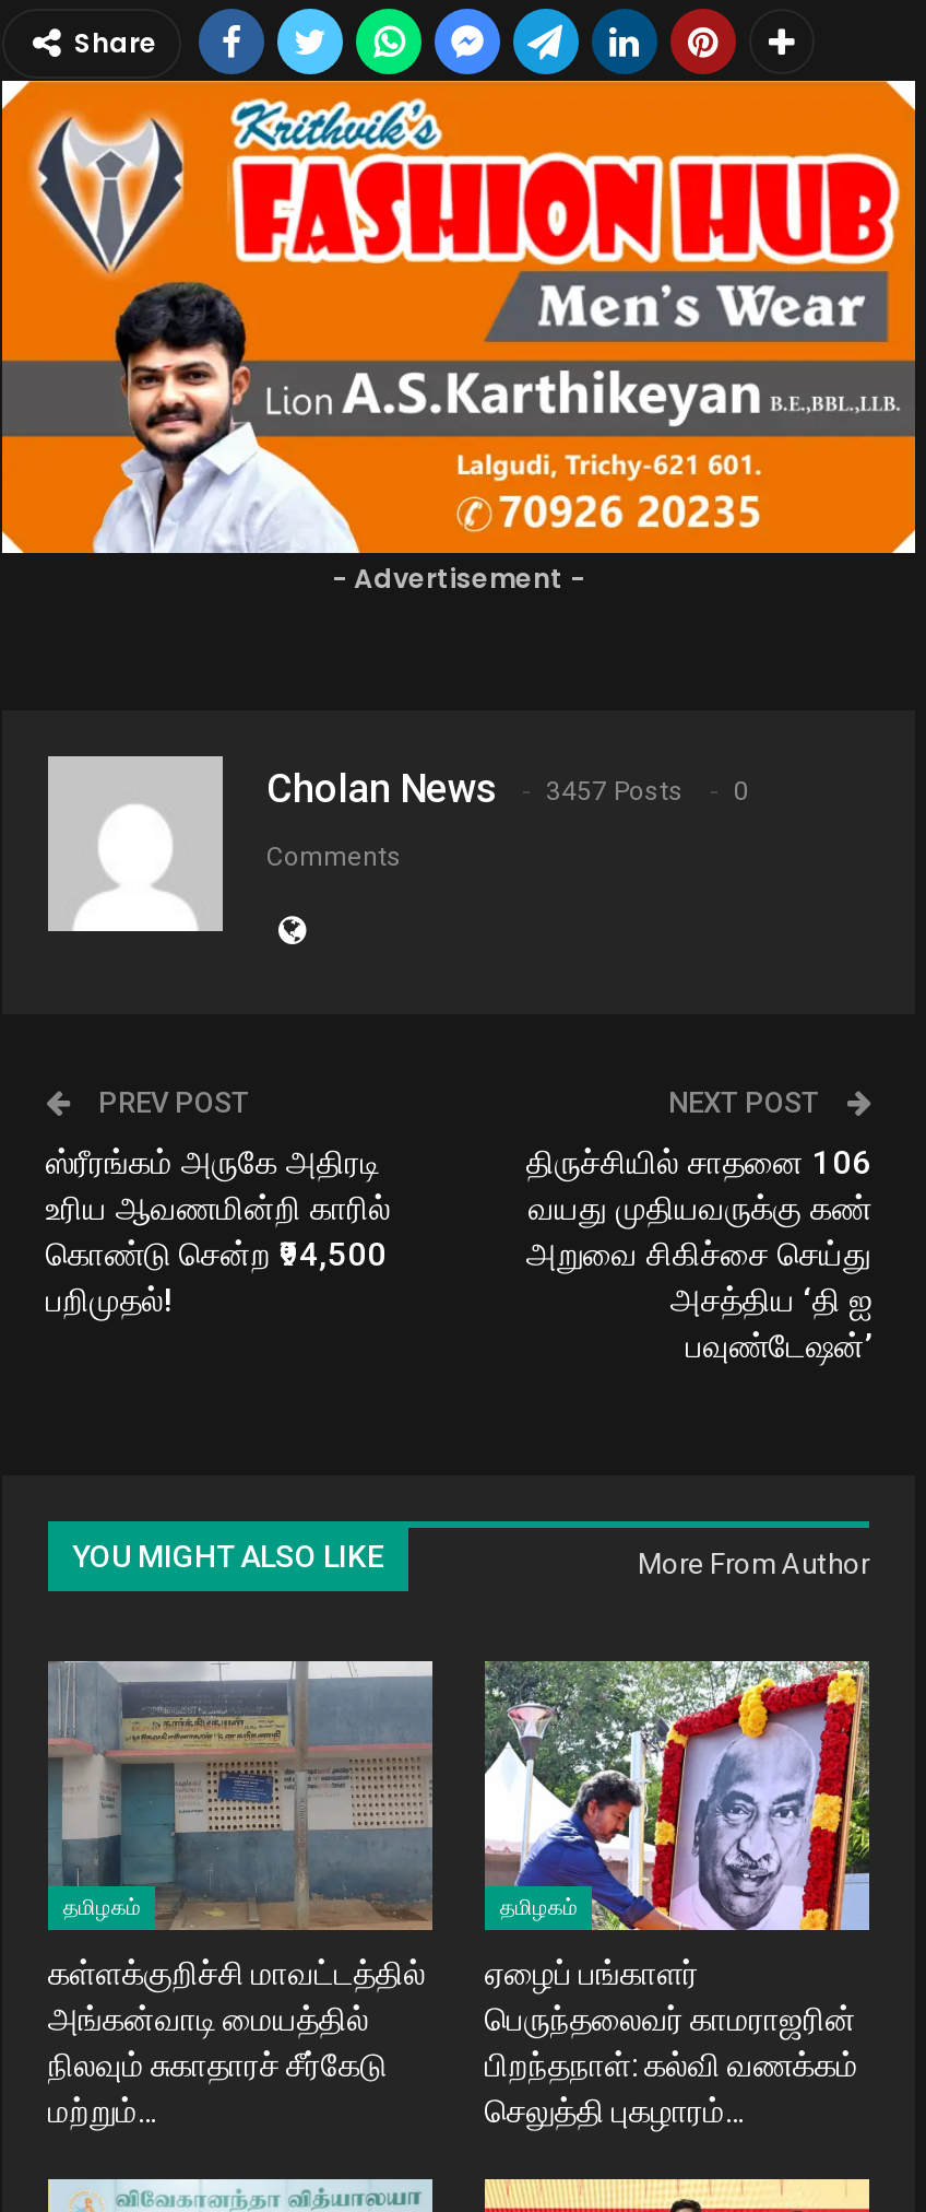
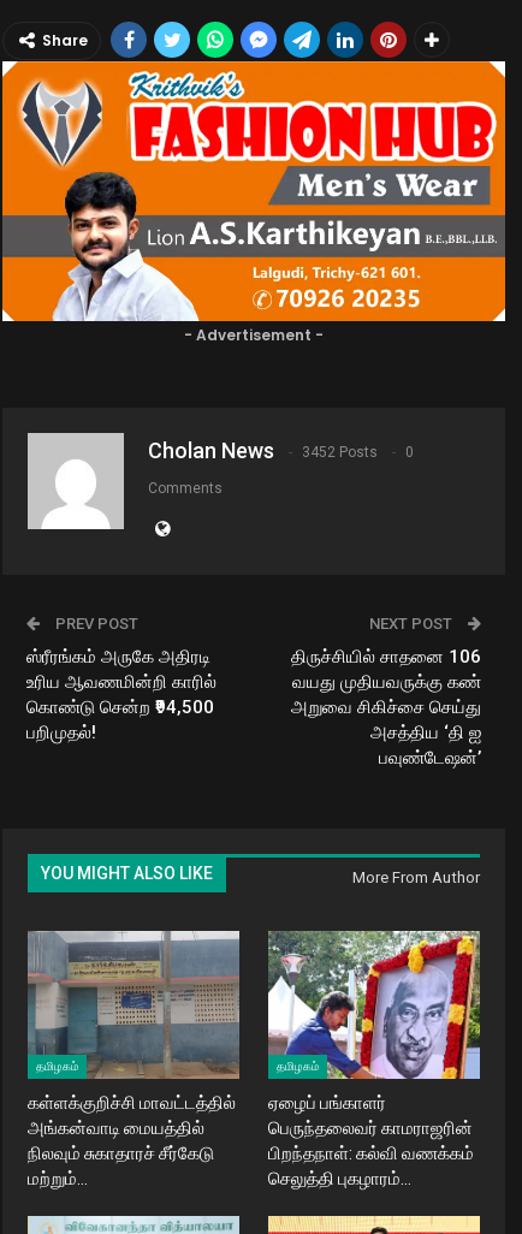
[266,765,749,811] Cholan News 3457 Posts 0 -> [148,438,414,463] Cholan News 3452 Posts 0

